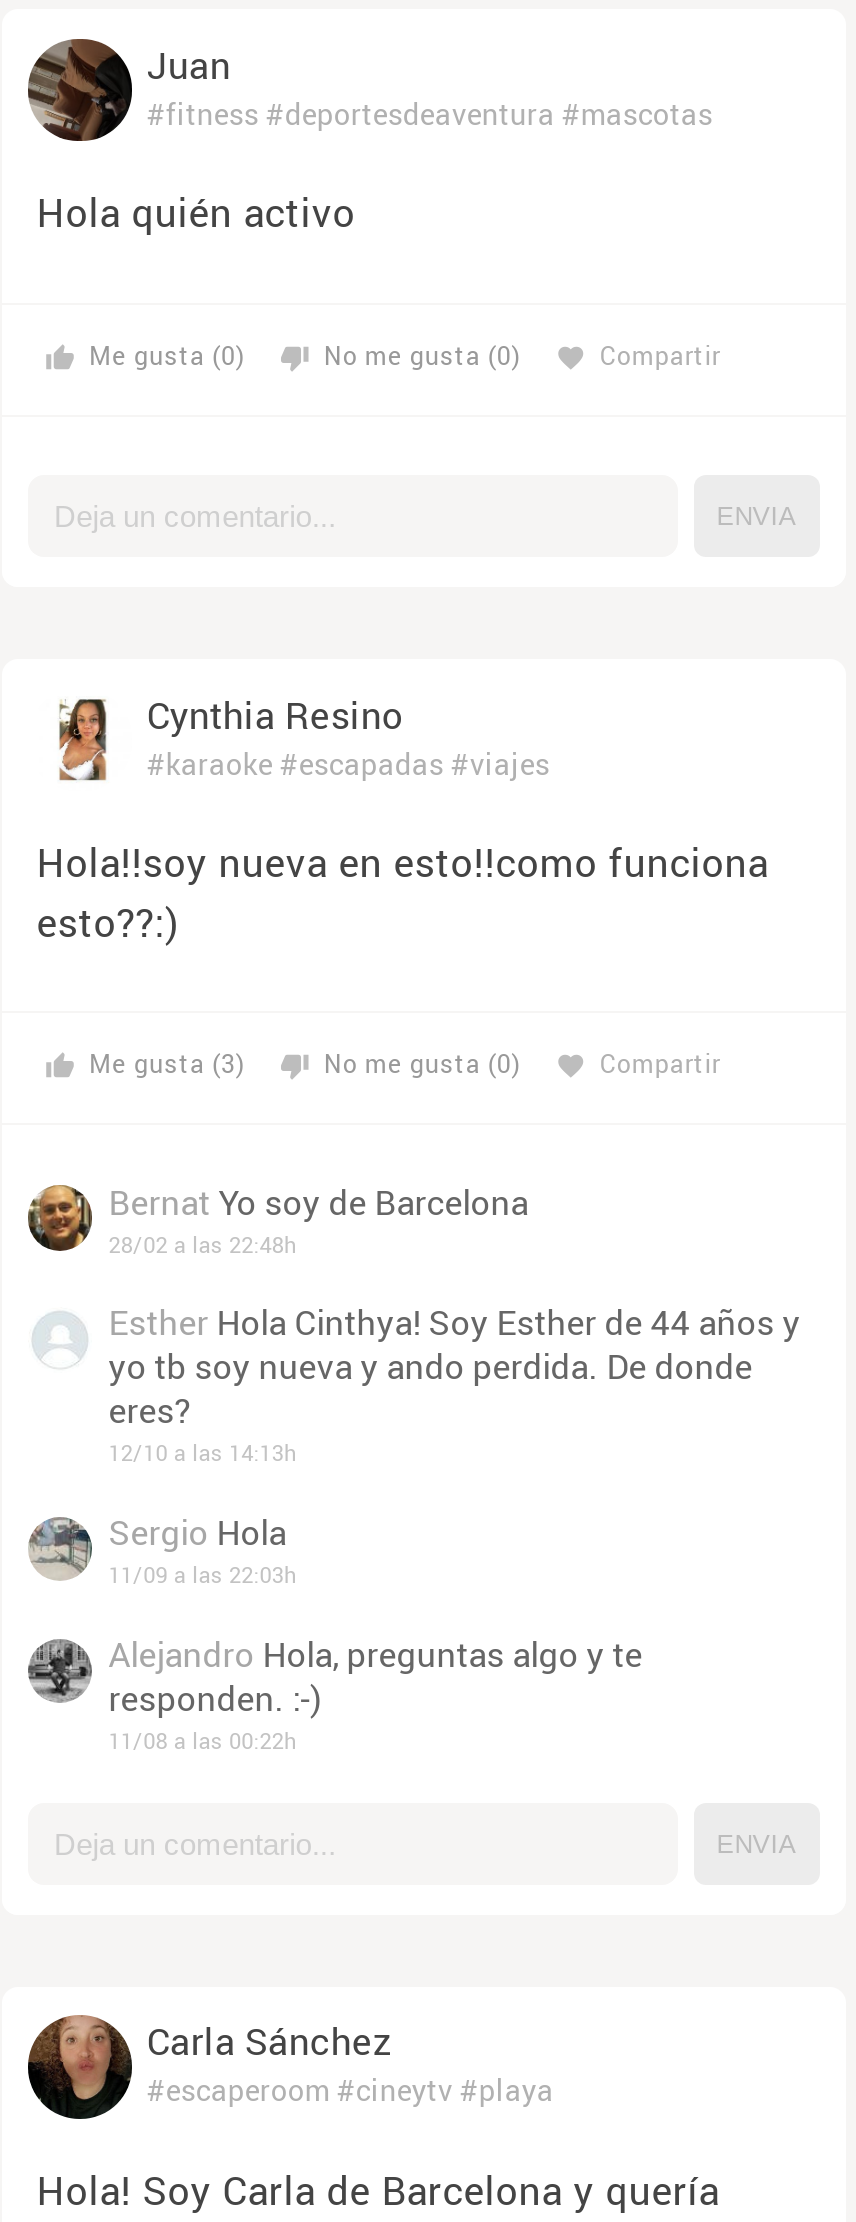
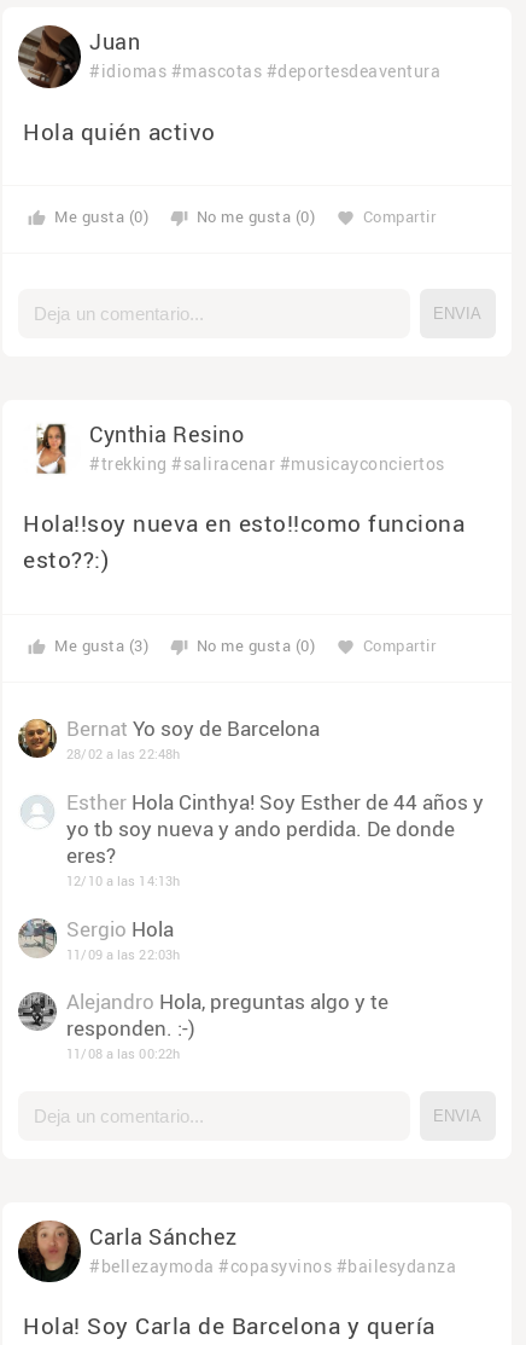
[147,94,713,132] #fitness #deportesdeaventura #mascotas -> [90,59,441,82] #idiomas #mascotas #deportesdeaventura
[147,744,550,782] #karaoke #escapadas #viajes -> [90,452,445,475] #trekking #saliracenar #musicayconciertos
[147,2071,554,2109] #escaperoom #cineytv #playa -> [90,1254,457,1277] #bellezaymoda #copasyvinos #bailesydanza

